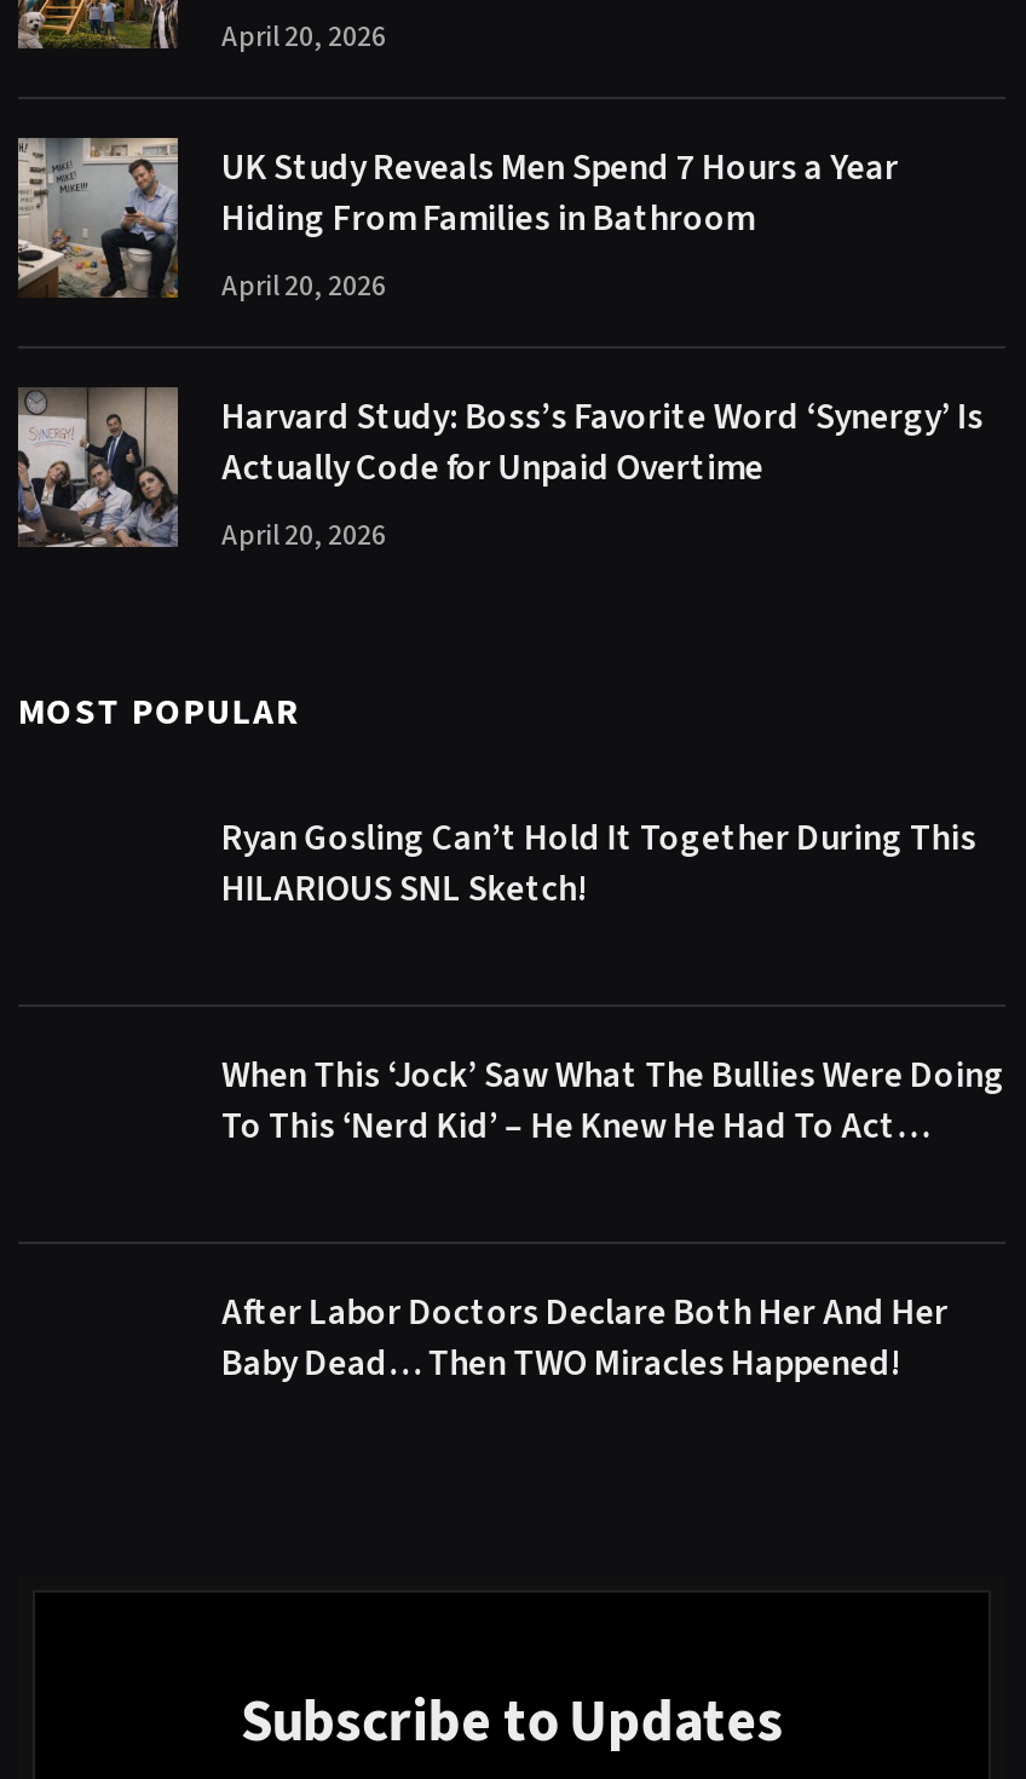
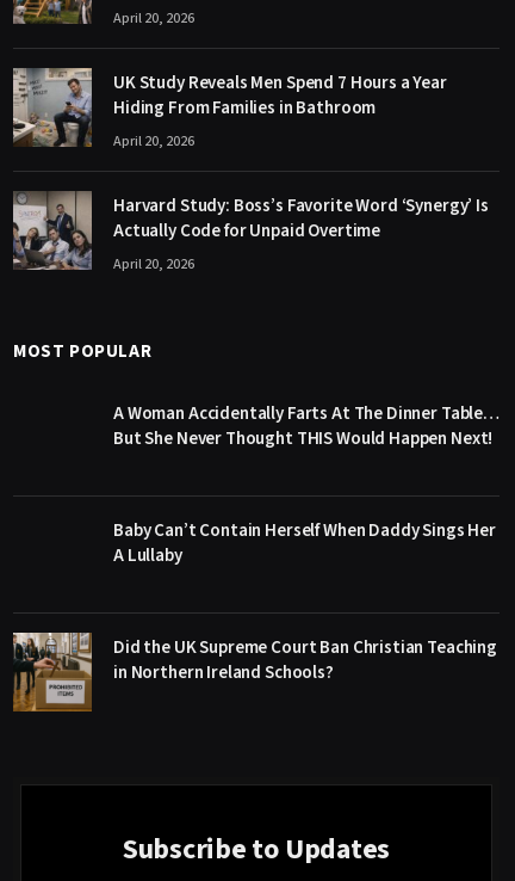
none -> [12,632,93,713] [image]
[221,813,976,914] Ryan Gosling Can’t Hold It Together During This | HILARIOUS SNL Sketch! -> [113,401,500,451] A Woman Accidentally Farts At The Dinner Table… | But She Never Thought THIS Would Happen Next!
[221,1050,1005,1151] When This ‘Jock’ Saw What The Bullies Were Doing | To This ‘Nerd Kid’ – He Knew He Had To Act… -> [113,518,496,568] Baby Can’t Contain Herself When Daddy Sings Her | A Lullaby
[221,1287,948,1389] After Labor Doctors Declare Both Her And Her | Baby Dead… Then TWO Miracles Happened! -> [113,635,497,685] Did the UK Supreme Court Ban Christian Teaching | in Northern Ireland Schools?

